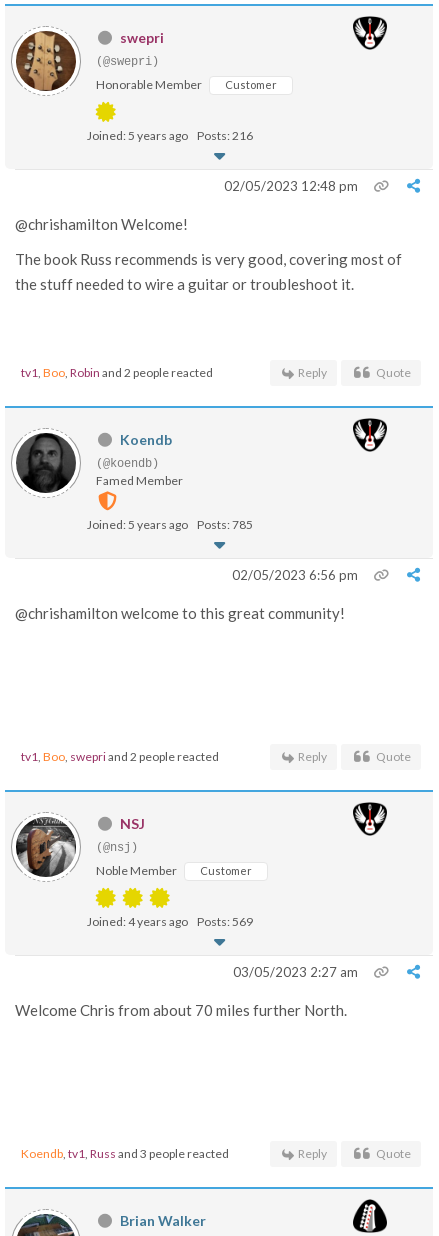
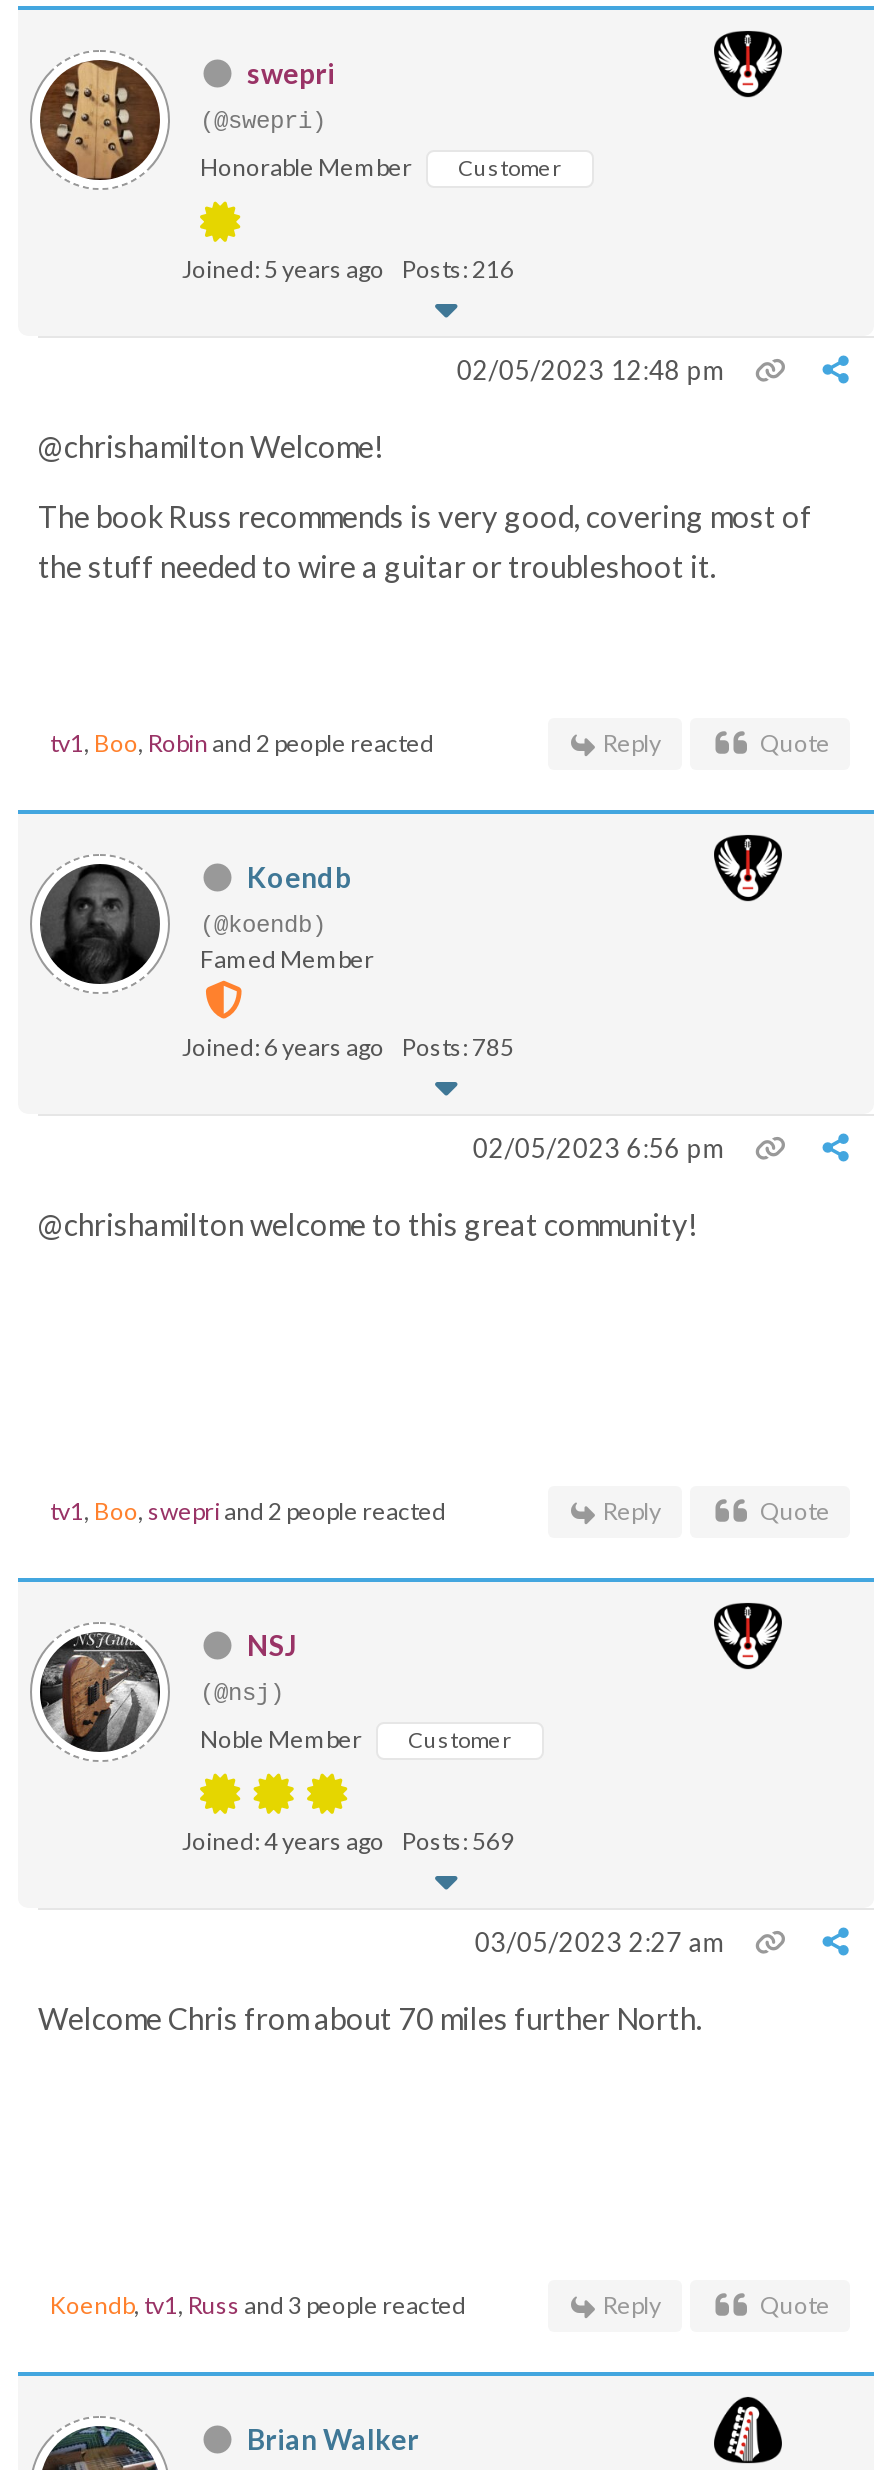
[87,517,253,532] Joined: 5 years ago Posts: 785 -> [182,1032,514,1062] Joined: 6 years ago Posts: 785

